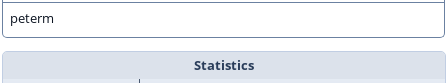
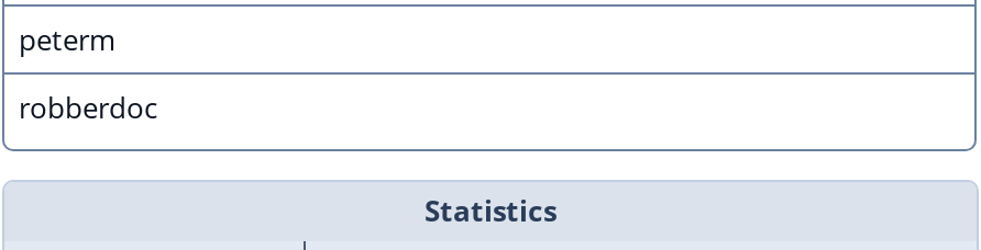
none -> [19,88,157,127] robberdoc

